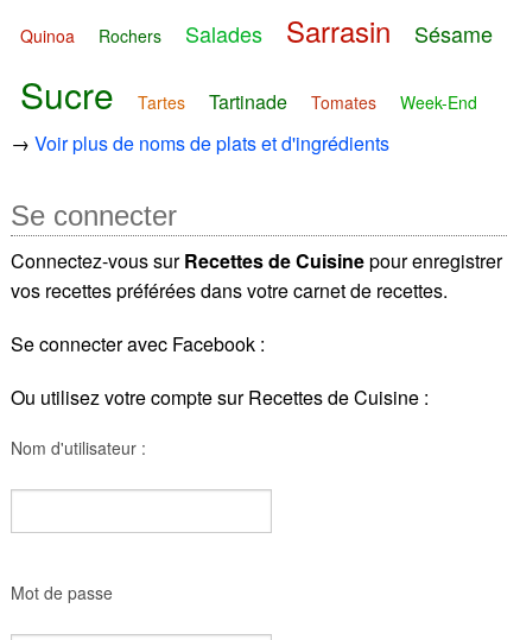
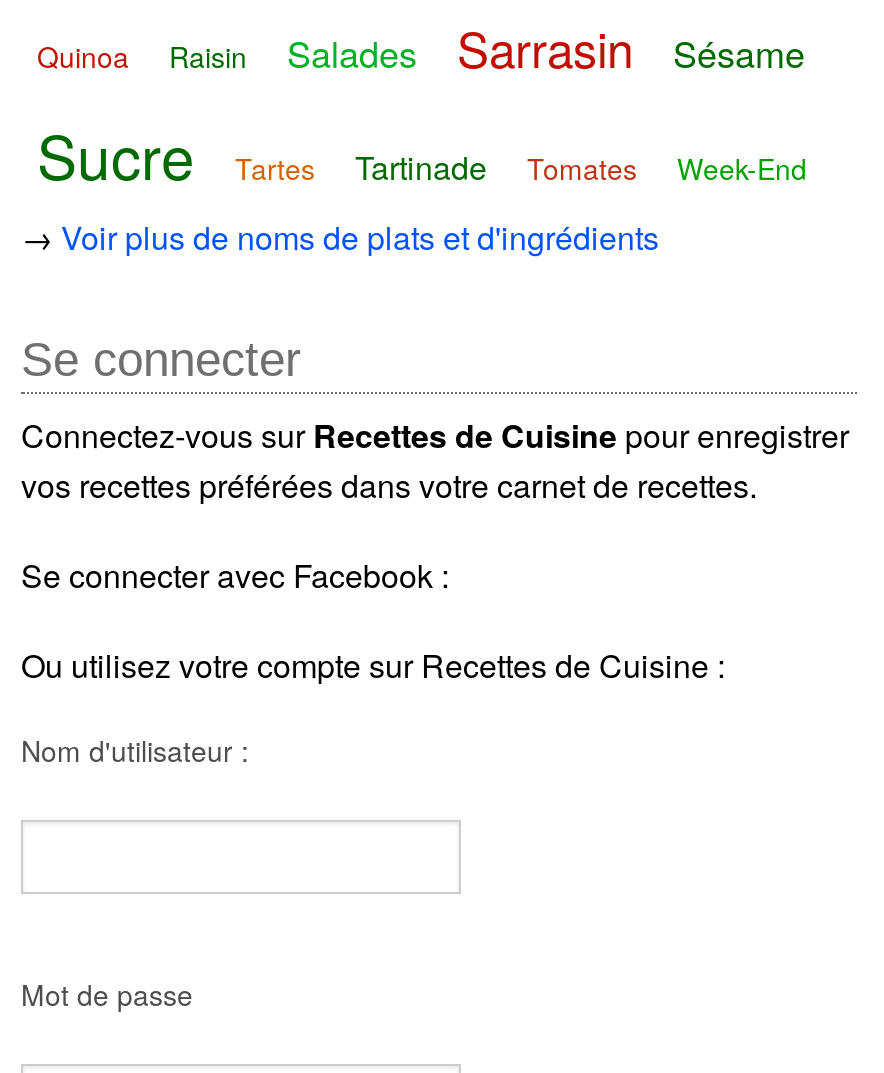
[99,24,161,48] Rochers -> [169,36,247,76] Raisin

